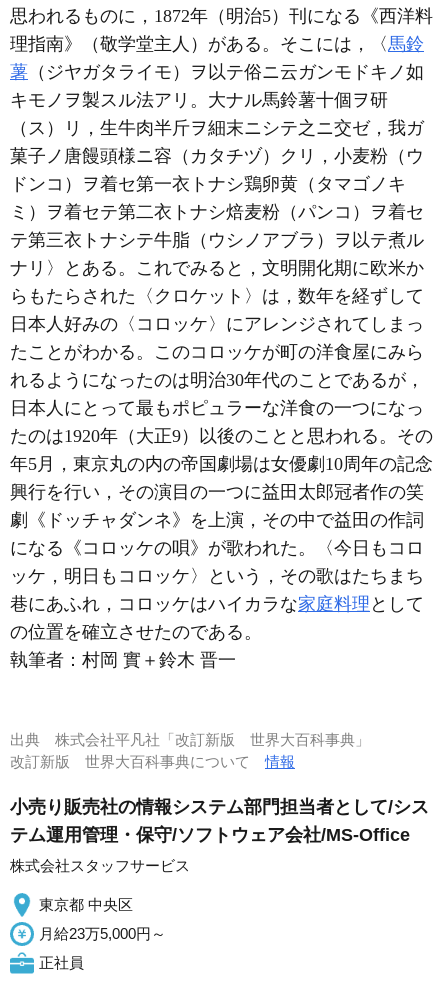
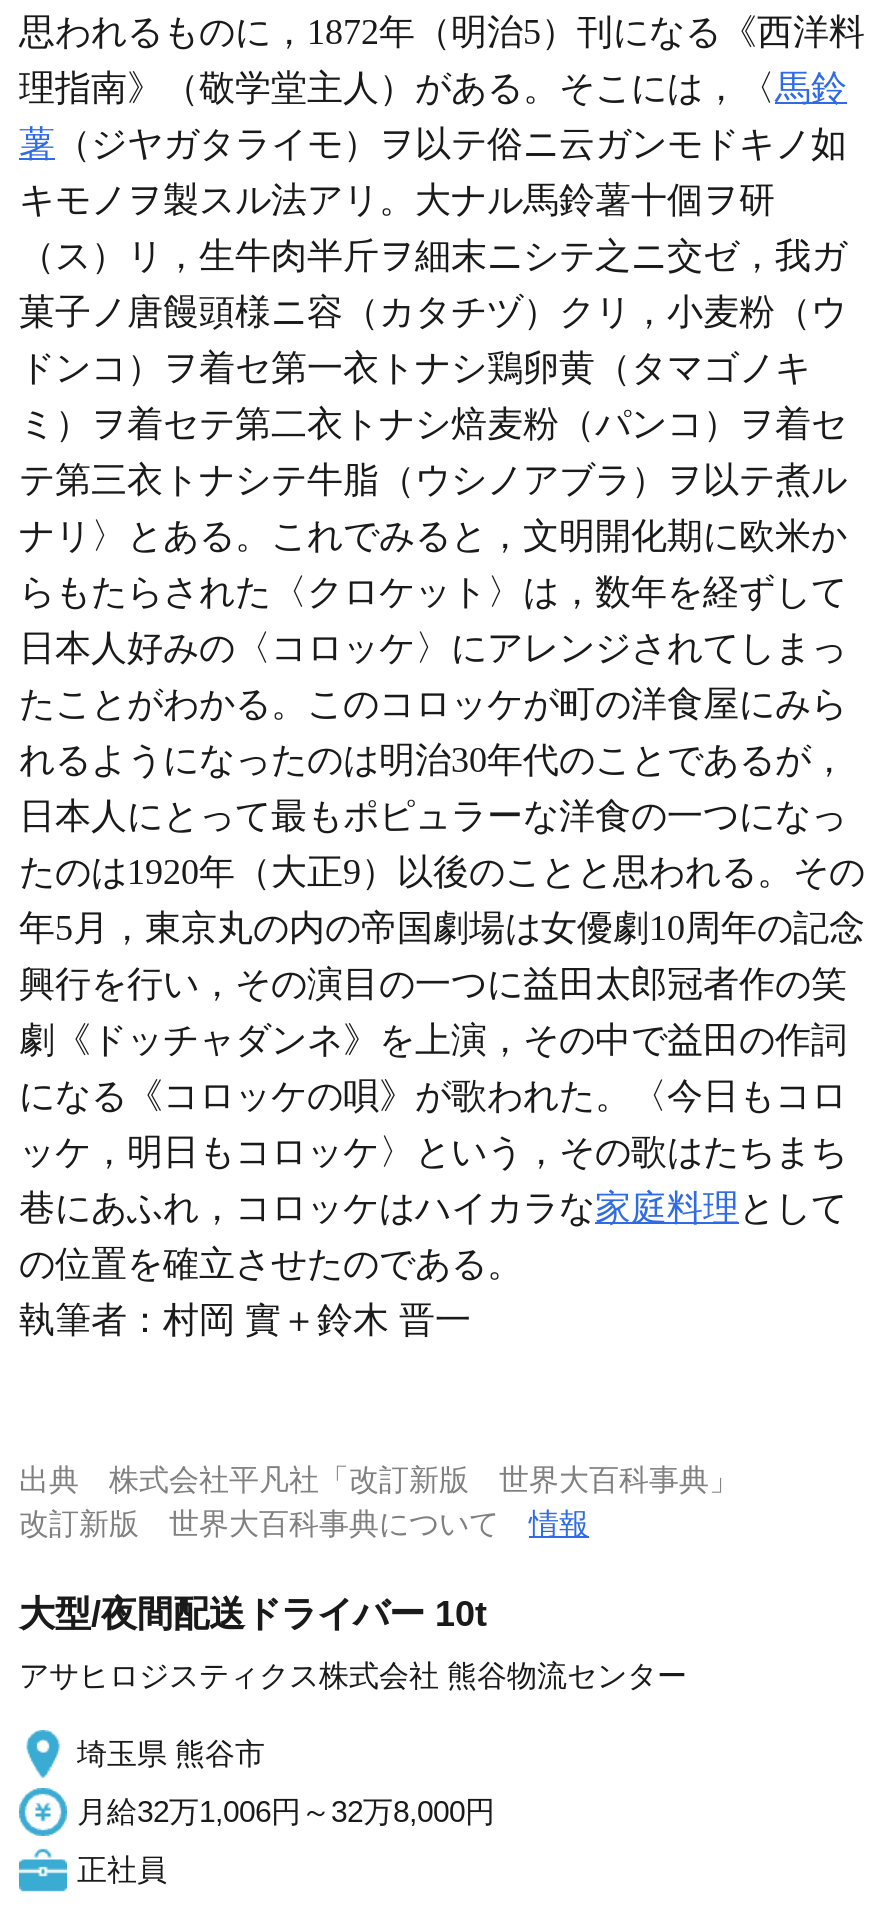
[10,797,429,845] 小売り販売社の情報システム部門担当者として/シス | テム運用管理・保守/ソフトウェア会社/MS-Office -> [19,1594,487,1634] 大型/夜間配送ドライバー 10t
[10,857,190,874] 株式会社スタッフサービス -> [19,1658,687,1692] アサヒロジスティクス株式会社 熊谷物流センター
[39,896,133,913] 東京都 中央区 -> [77,1736,265,1770] 埼玉県 熊谷市
[39,925,166,942] 月給23万5,000円～ -> [77,1794,495,1828] 月給32万1,006円～32万8,000円

